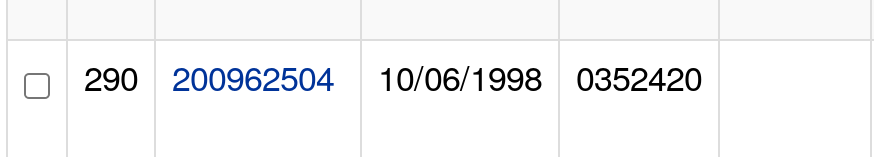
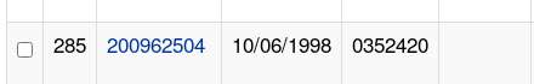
[84,51,702,101] 290 200962504 10/06/1998 0352420 -> [53,29,428,59] 285 200962504 10/06/1998 0352420

